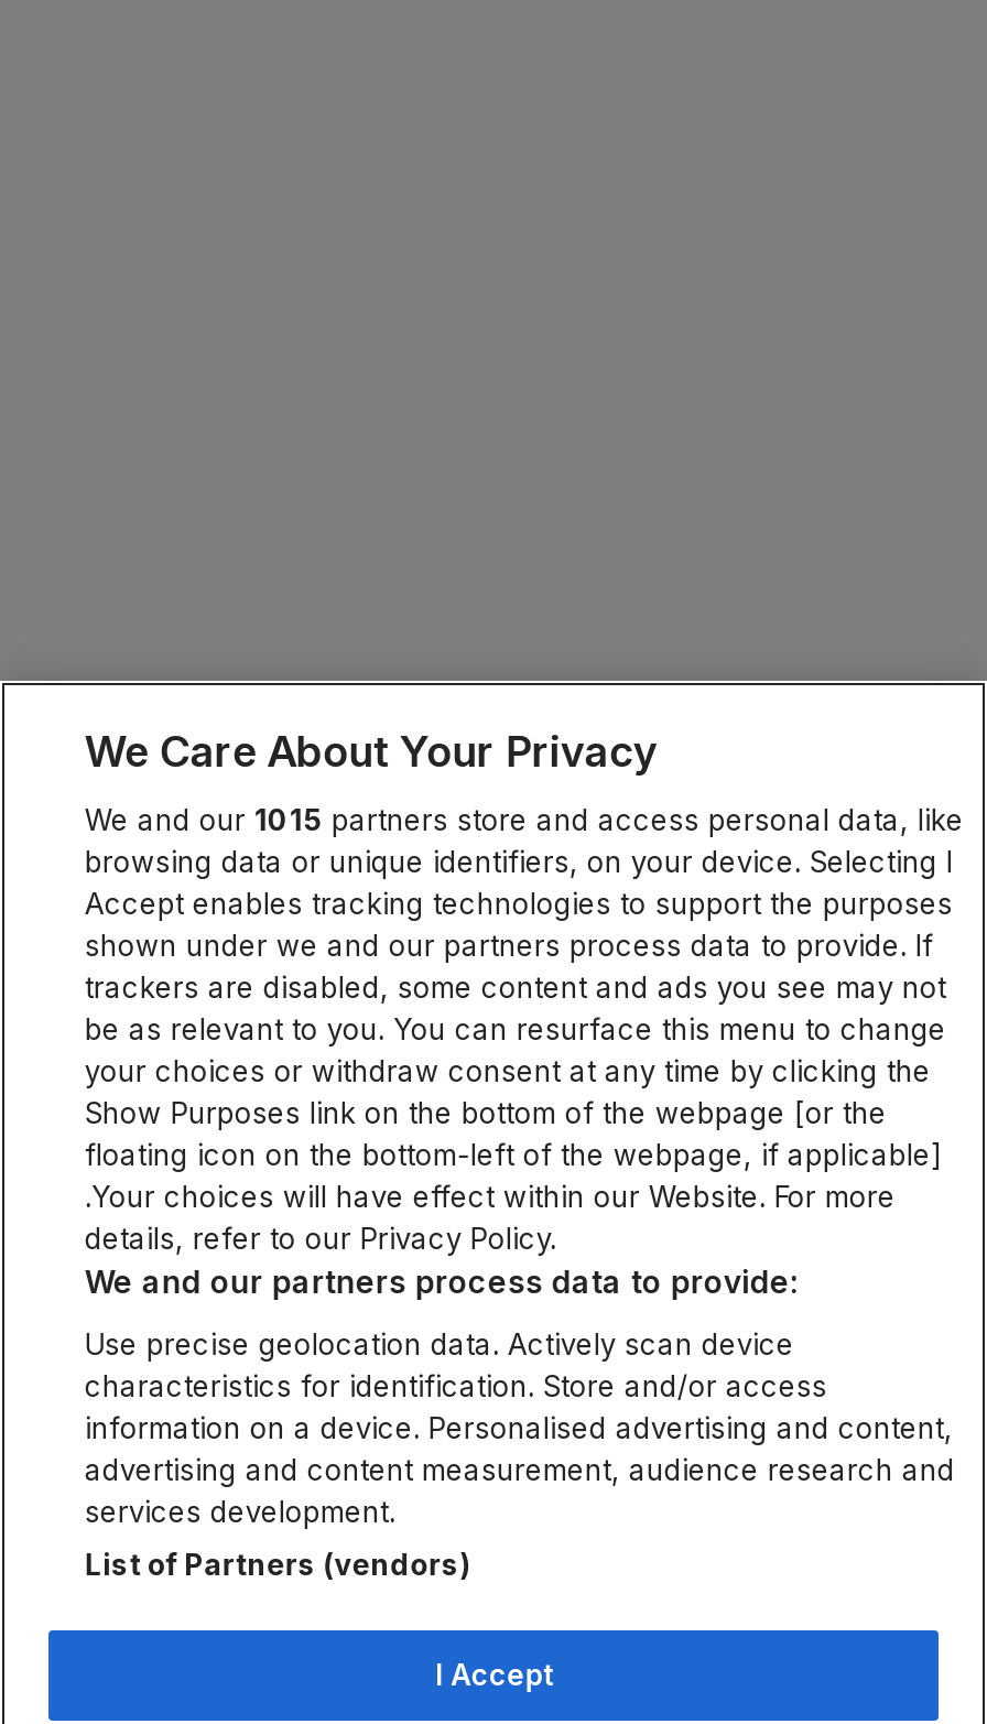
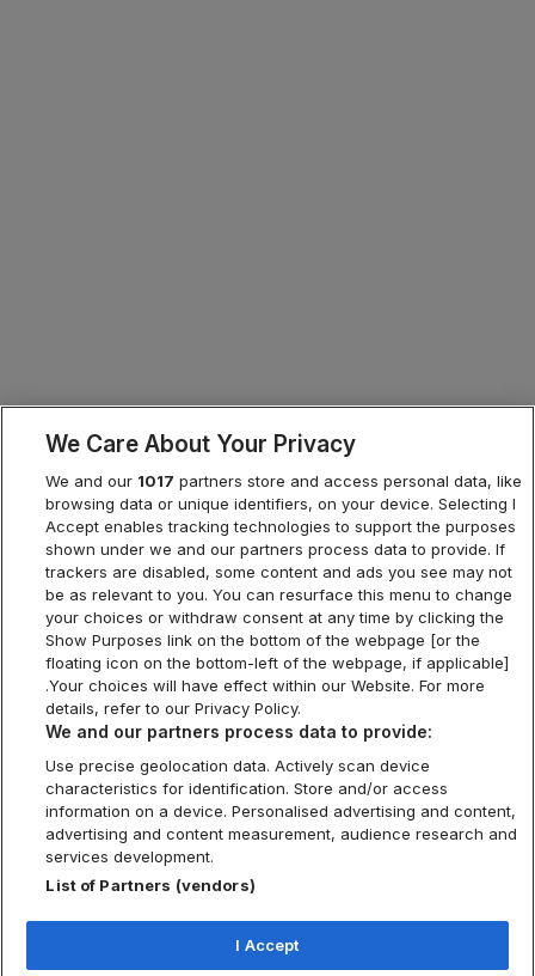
[85,802,964,837] We and our 1015 partners store and access personal data, like -> [46,471,522,490] We and our 1017 partners store and access personal data, like

